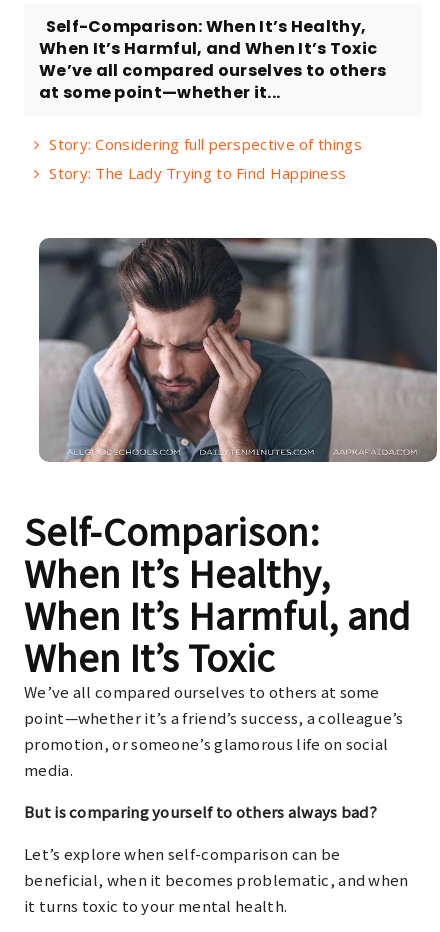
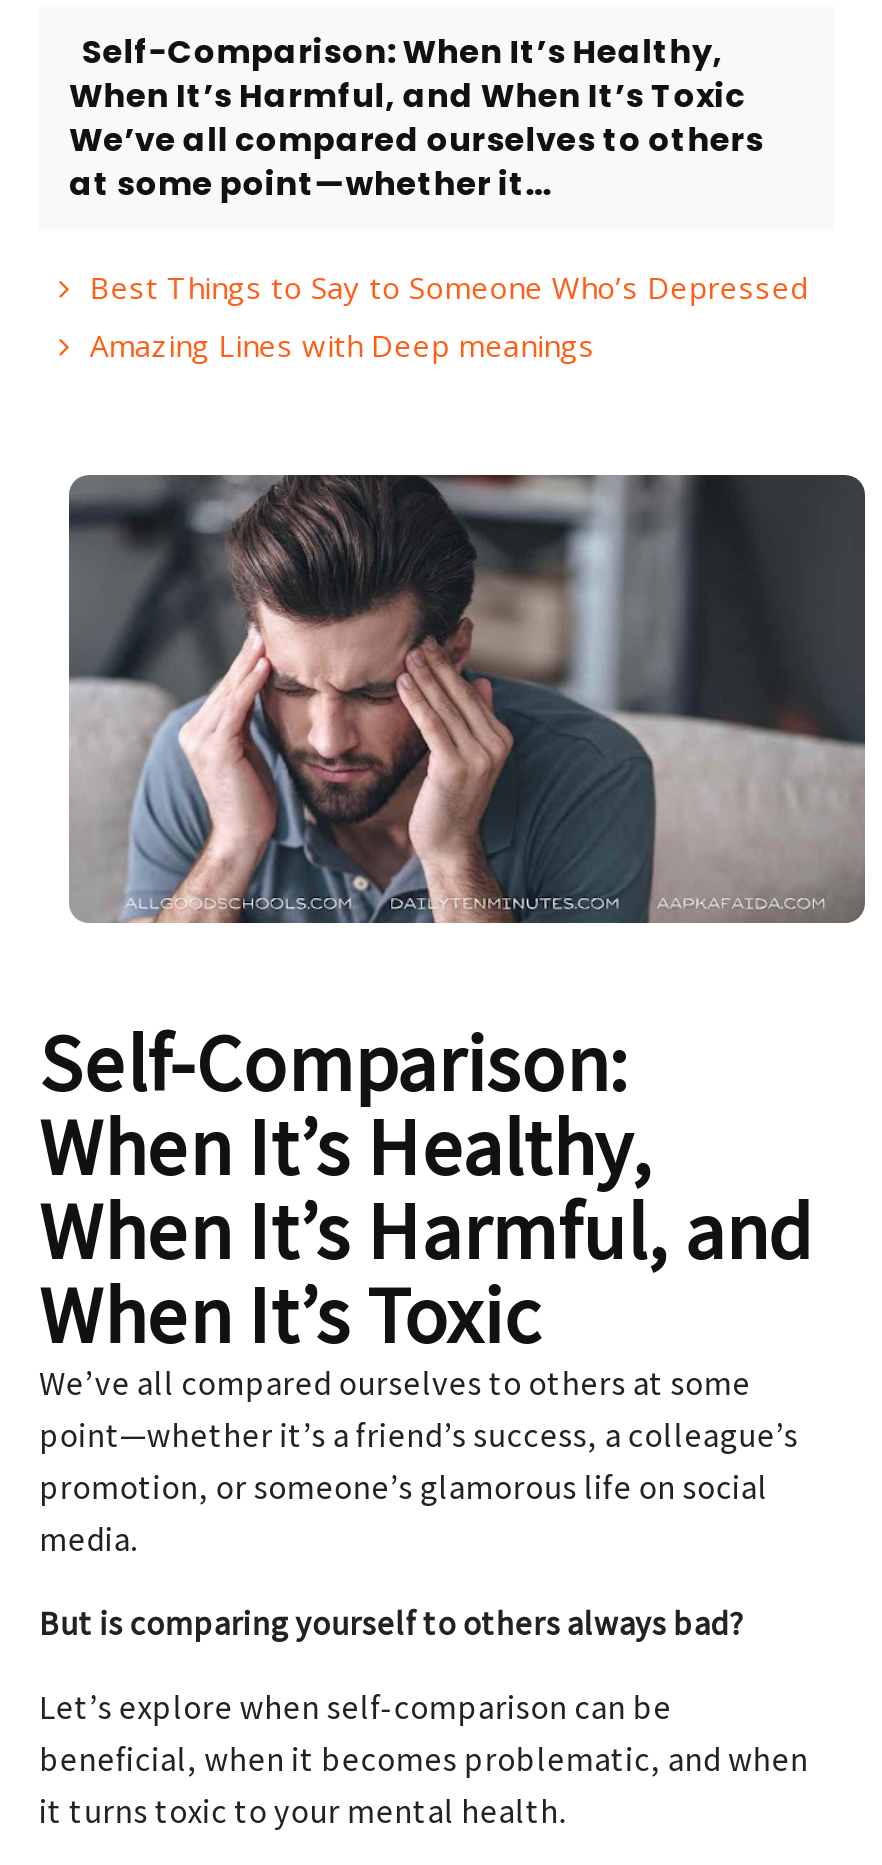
[49,134,362,183] Story: Considering full perspective of things | Story: The Lady Trying to Find Happiness -> [90,267,809,365] Best Things to Say to Someone Who’s Depressed | Amazing Lines with Deep meanings

